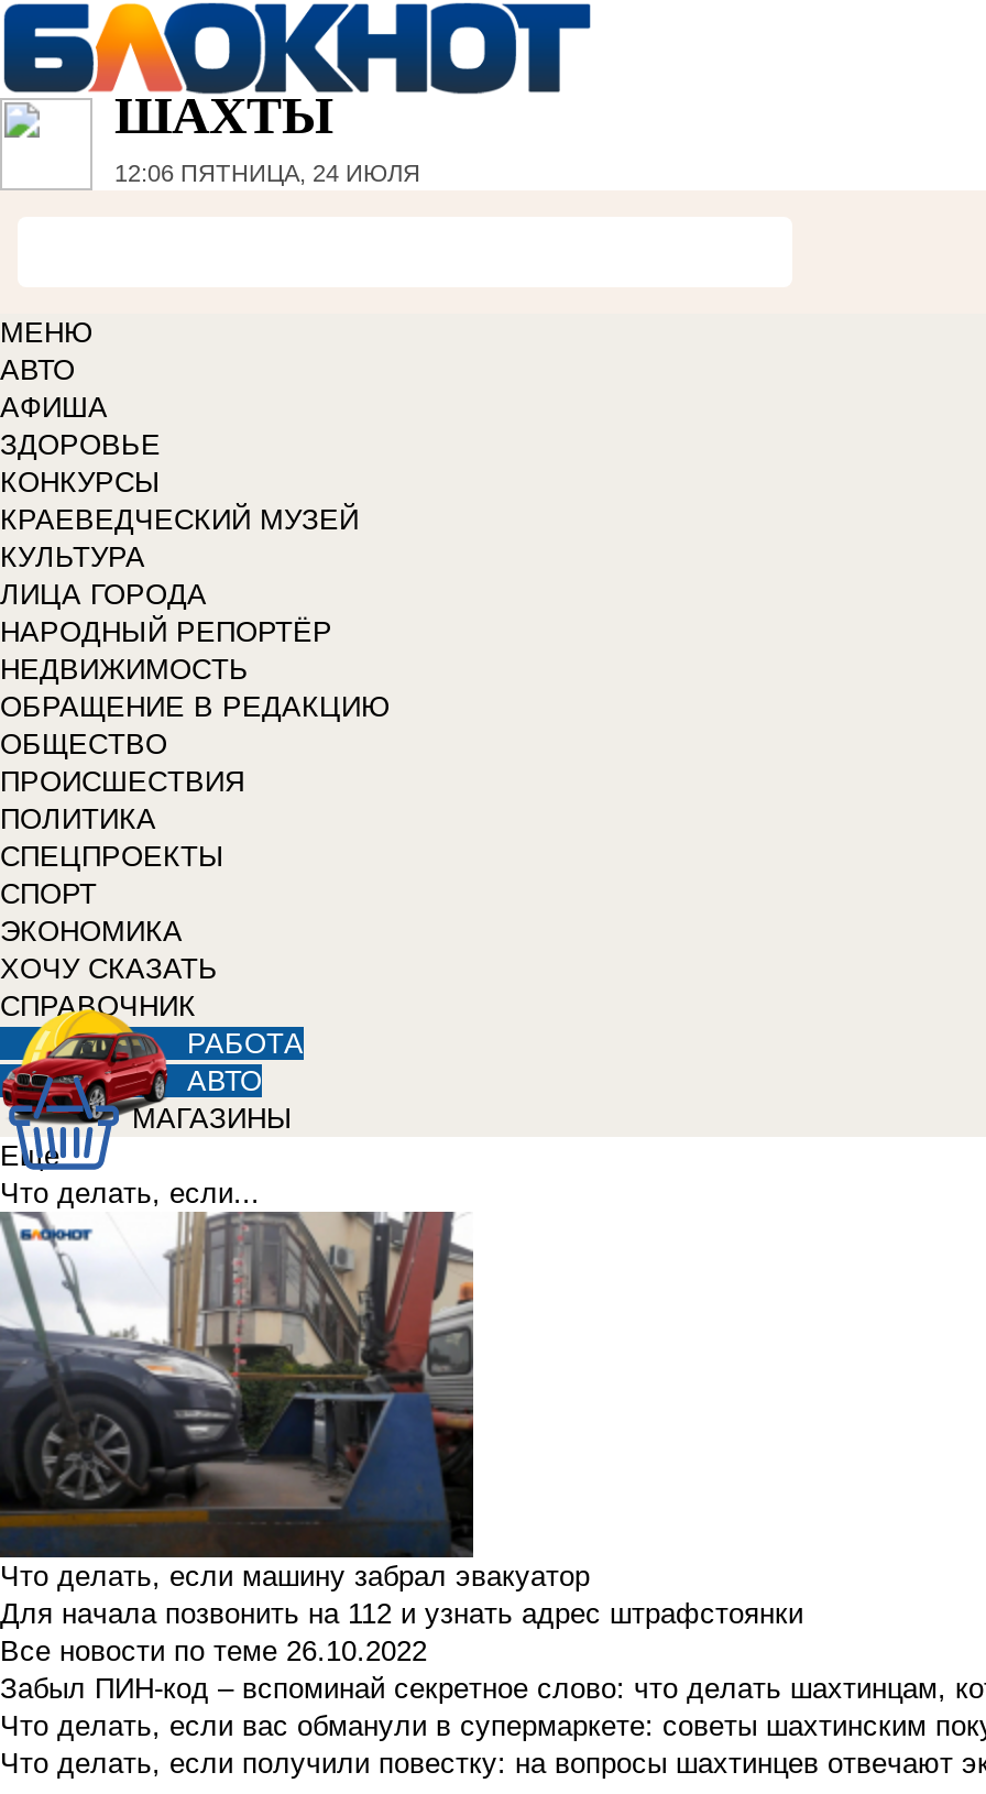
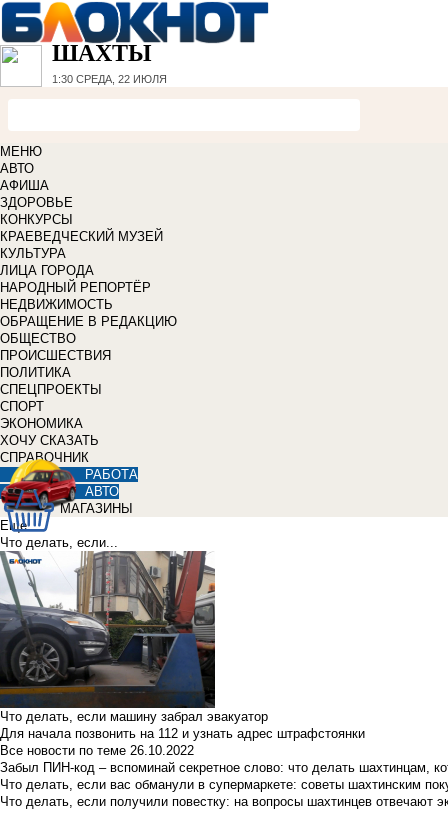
[114,160,420,187] 12:06 ПЯТНИЦА, 24 ИЮЛЯ -> [52,73,167,85] 1:30 СРЕДА, 22 ИЮЛЯ

